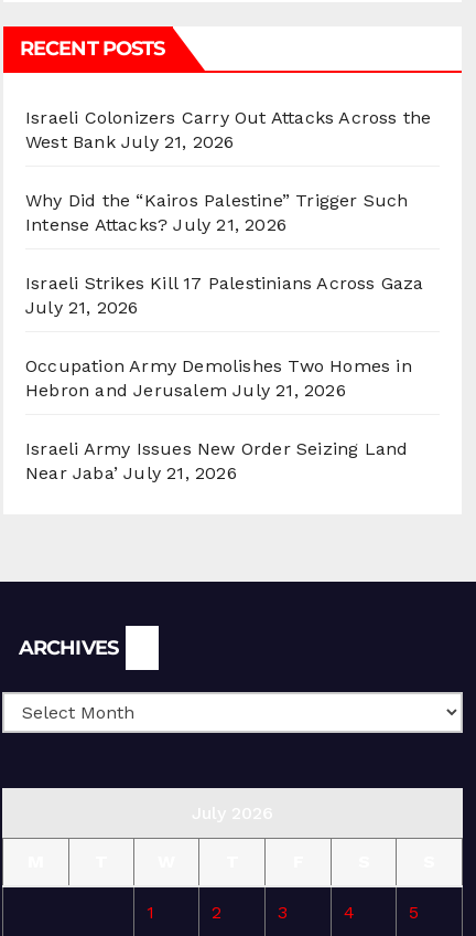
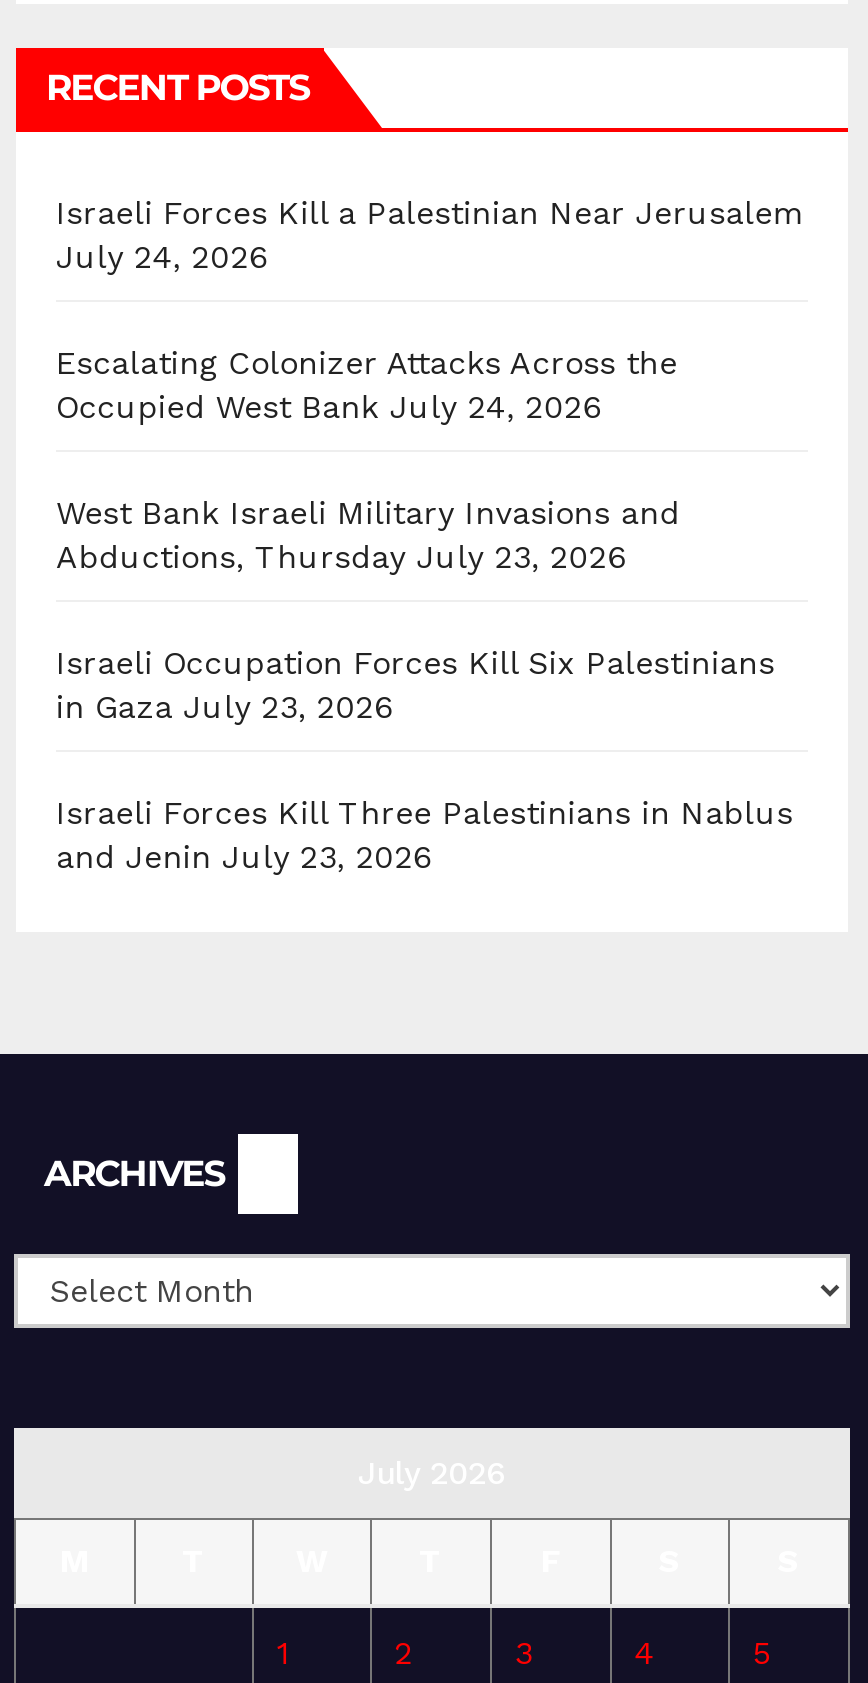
[25,107,431,152] Israeli Colonizers Carry Out Attacks Across the | West Bank July 21, 2026 -> [56,194,805,276] Israeli Forces Kill a Palestinian Near Jerusalem | July 24, 2026
[25,190,408,235] Why Did the “Kairos Palestine” Trigger Such | Intense Attacks? July 21, 2026 -> [56,344,678,426] Escalating Colonizer Attacks Across the | Occupied West Bank July 24, 2026
[25,272,424,318] Israeli Strikes Kill 17 Palestinians Across Gaza | July 21, 2026 -> [56,494,680,576] West Bank Israeli Military Invasions and | Abductions, Thursday July 23, 2026
[25,355,412,400] Occupation Army Demolishes Two Homes in | Hebron and Jerusalem July 21, 2026 -> [56,644,775,726] Israeli Occupation Forces Kill Six Palestinians | in Gaza July 23, 2026
[25,438,408,483] Israeli Army Issues New Order Seizing Land | Near Jaba’ July 21, 2026 -> [56,794,793,876] Israeli Forces Kill Three Palestinians in Nablus | and Jenin July 23, 2026

